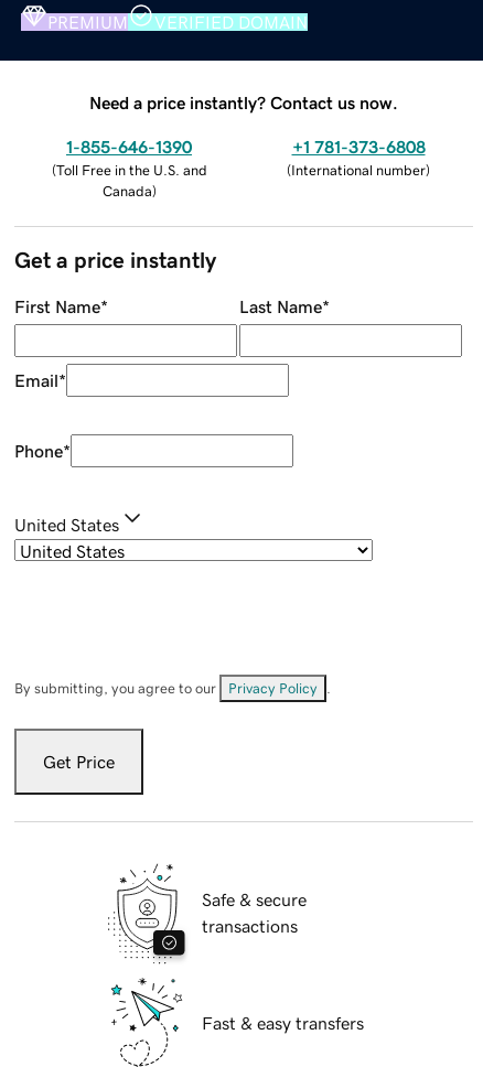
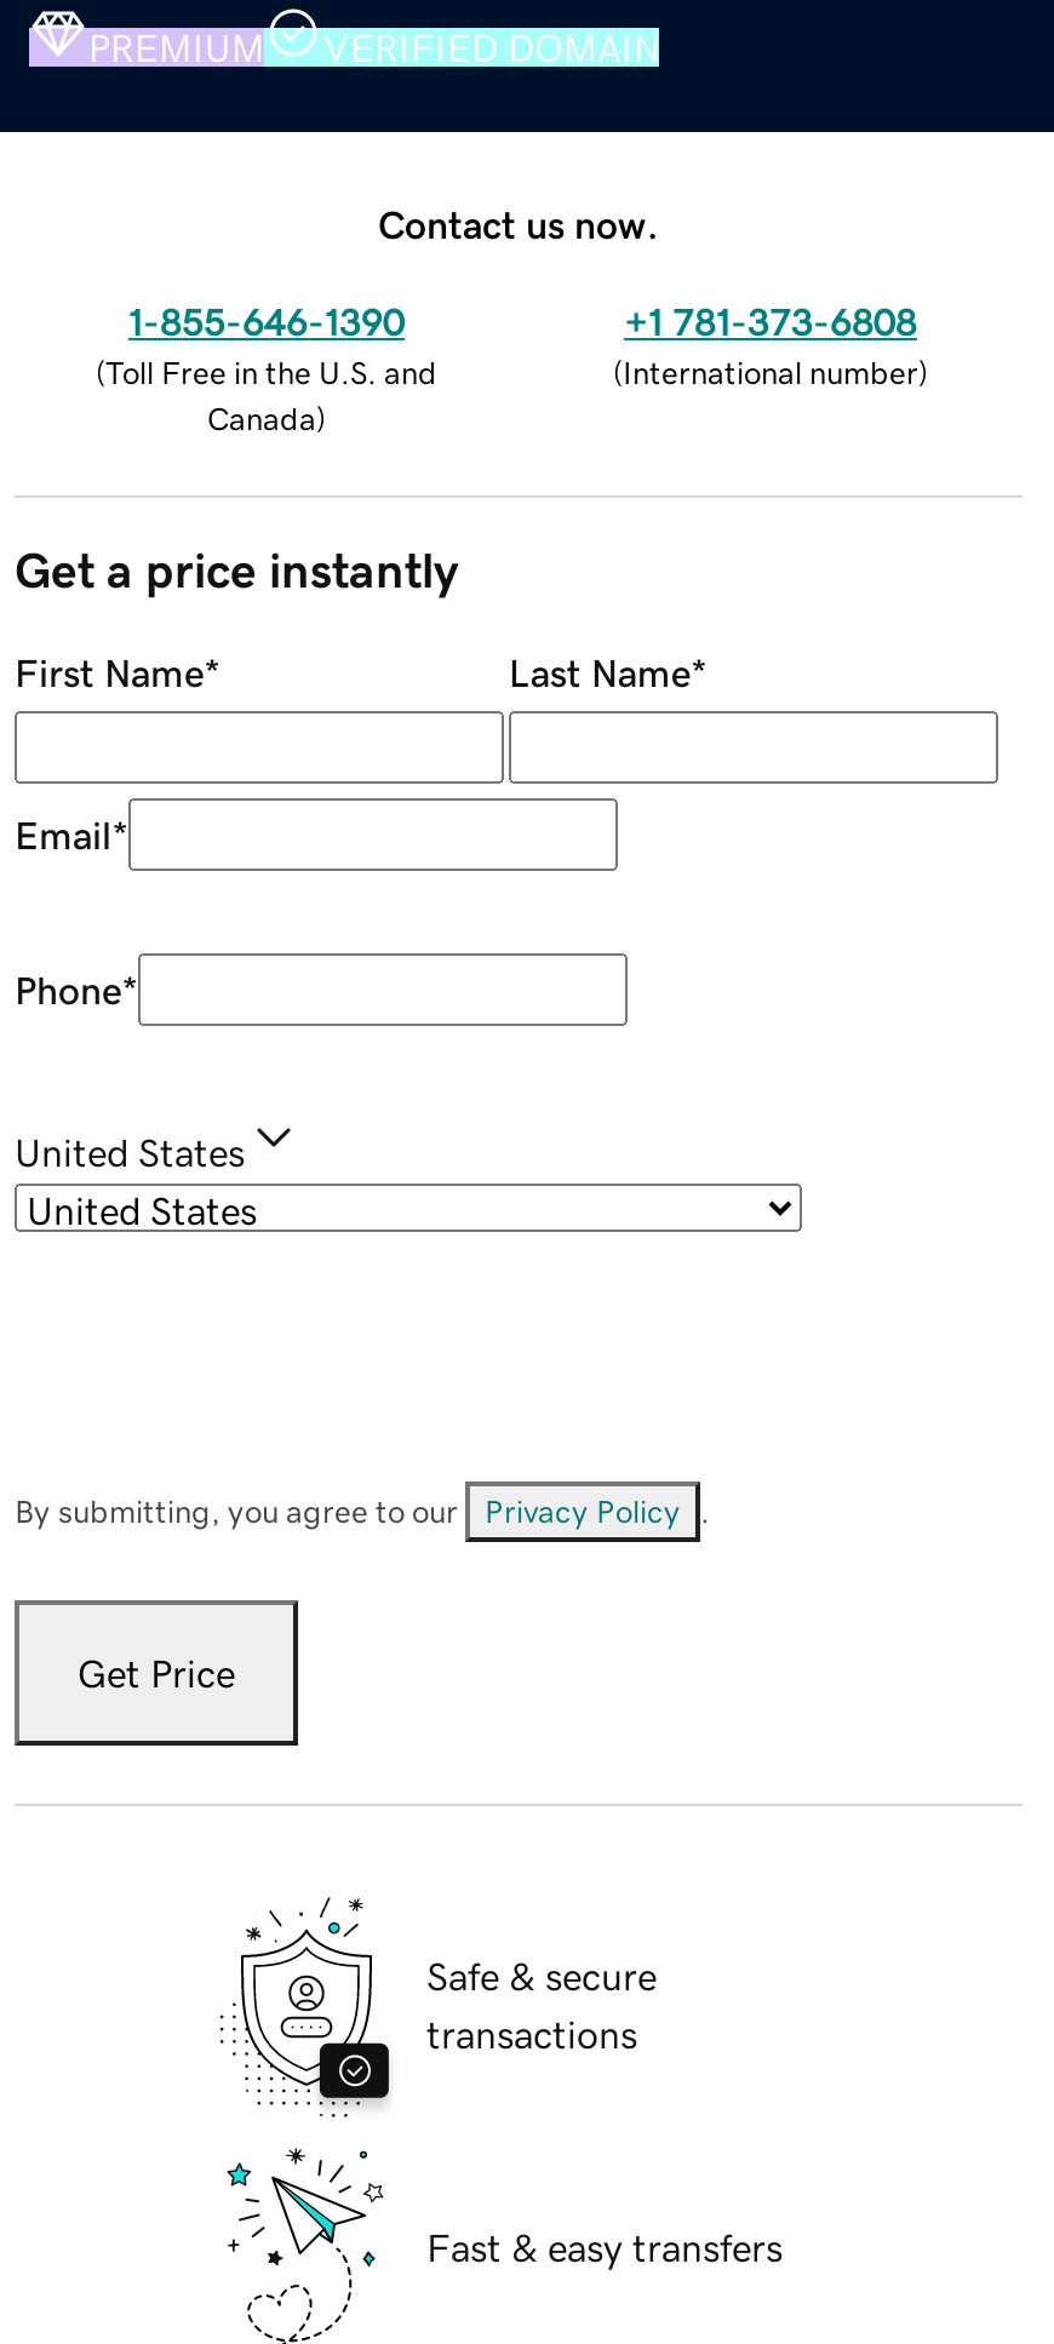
[89,93,398,111] Need a price instantly? Contact us now. -> [378,204,659,243] Contact us now.

